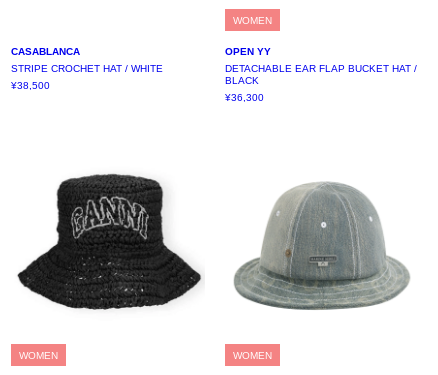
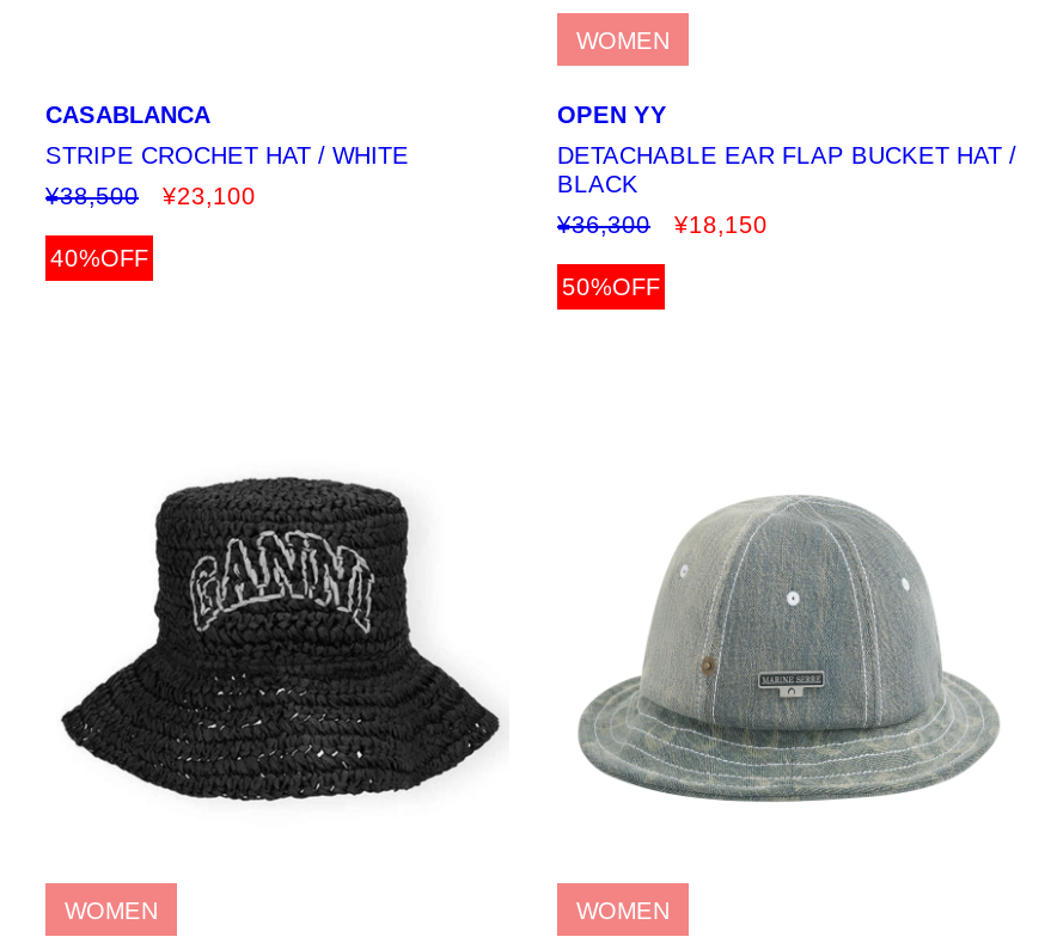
none -> [50,182,256,270] ¥23,100 | 40%OFF
none -> [562,210,768,299] ¥18,150 | 50%OFF

